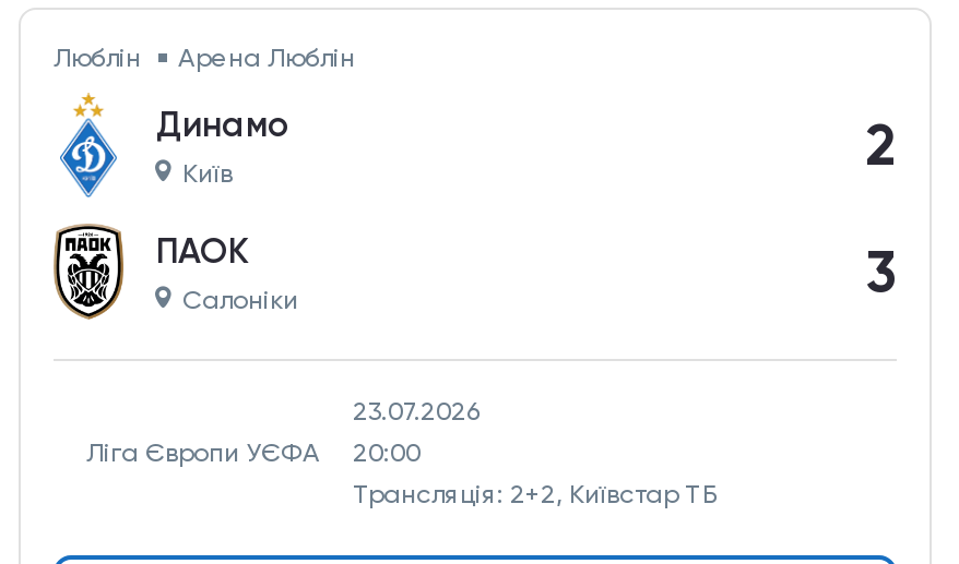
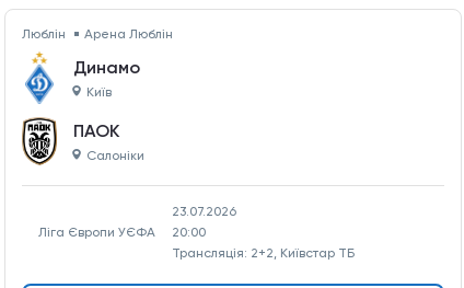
[866,110,897,180] 2 -> none
[866,237,897,307] 3 -> none

